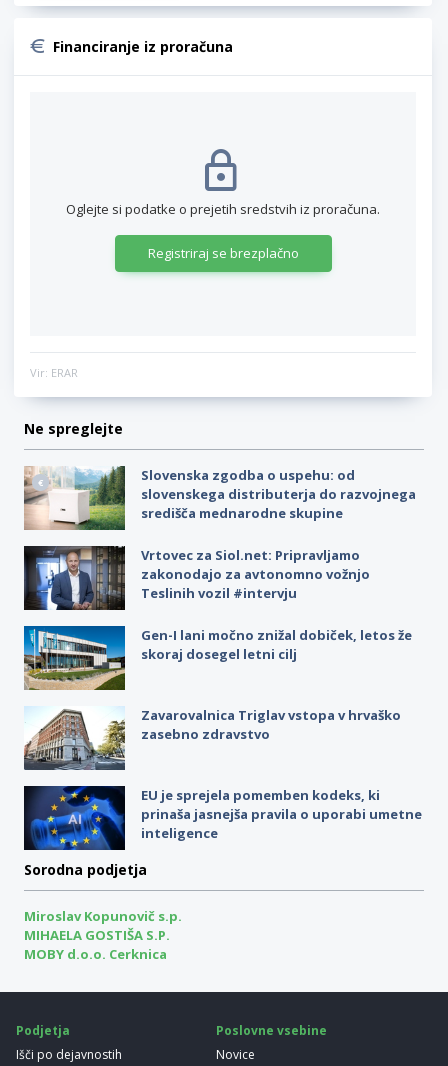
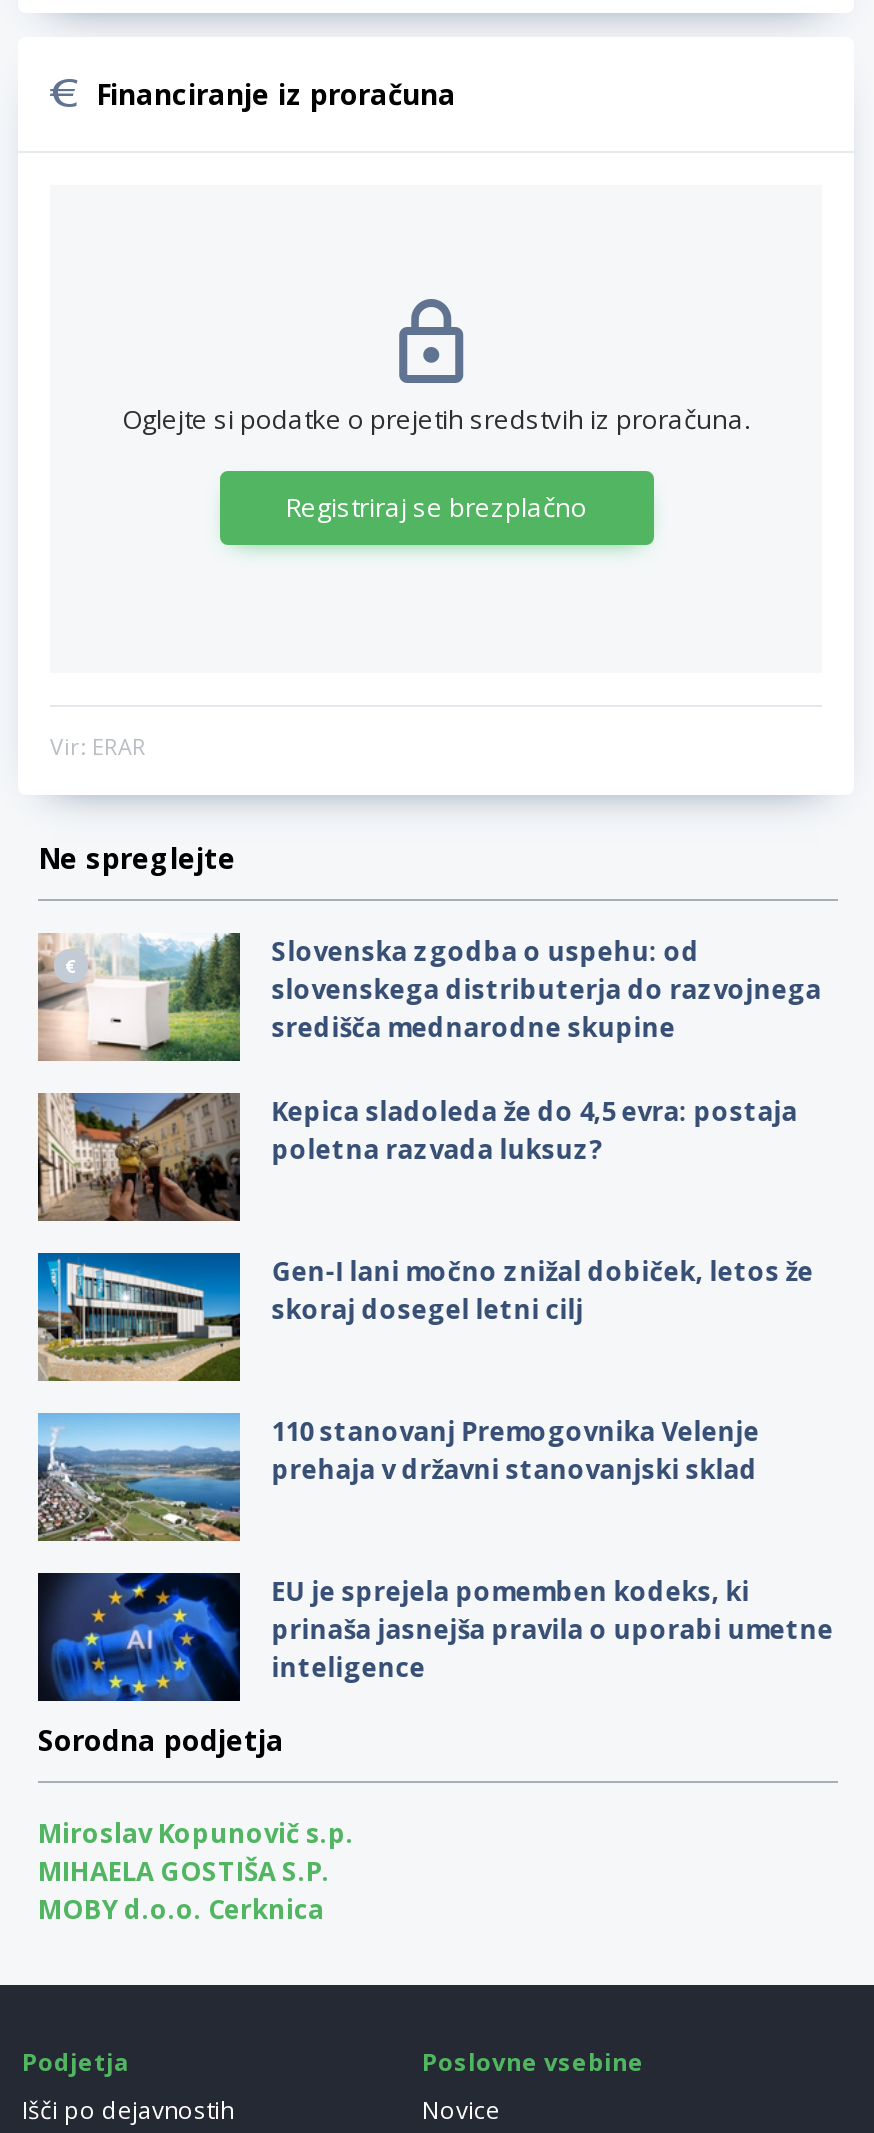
[23,545,370,611] [image] | Vrtovec za Siol.net: Pripravljamo | zakonodajo za avtonomno vožnjo | Teslinih vozil #intervju -> [36,1091,798,1223] [image] | Kepica sladoleda že do 4,5 evra: postaja | poletna razvada luksuz?
[24,706,401,771] [image] | Zavarovalnica Triglav vstopa v hrvaško | zasebno zdravstvo -> [36,1411,760,1543] [image] | 110 stanovanj Premogovnika Velenje | prehaja v državni stanovanjski sklad

